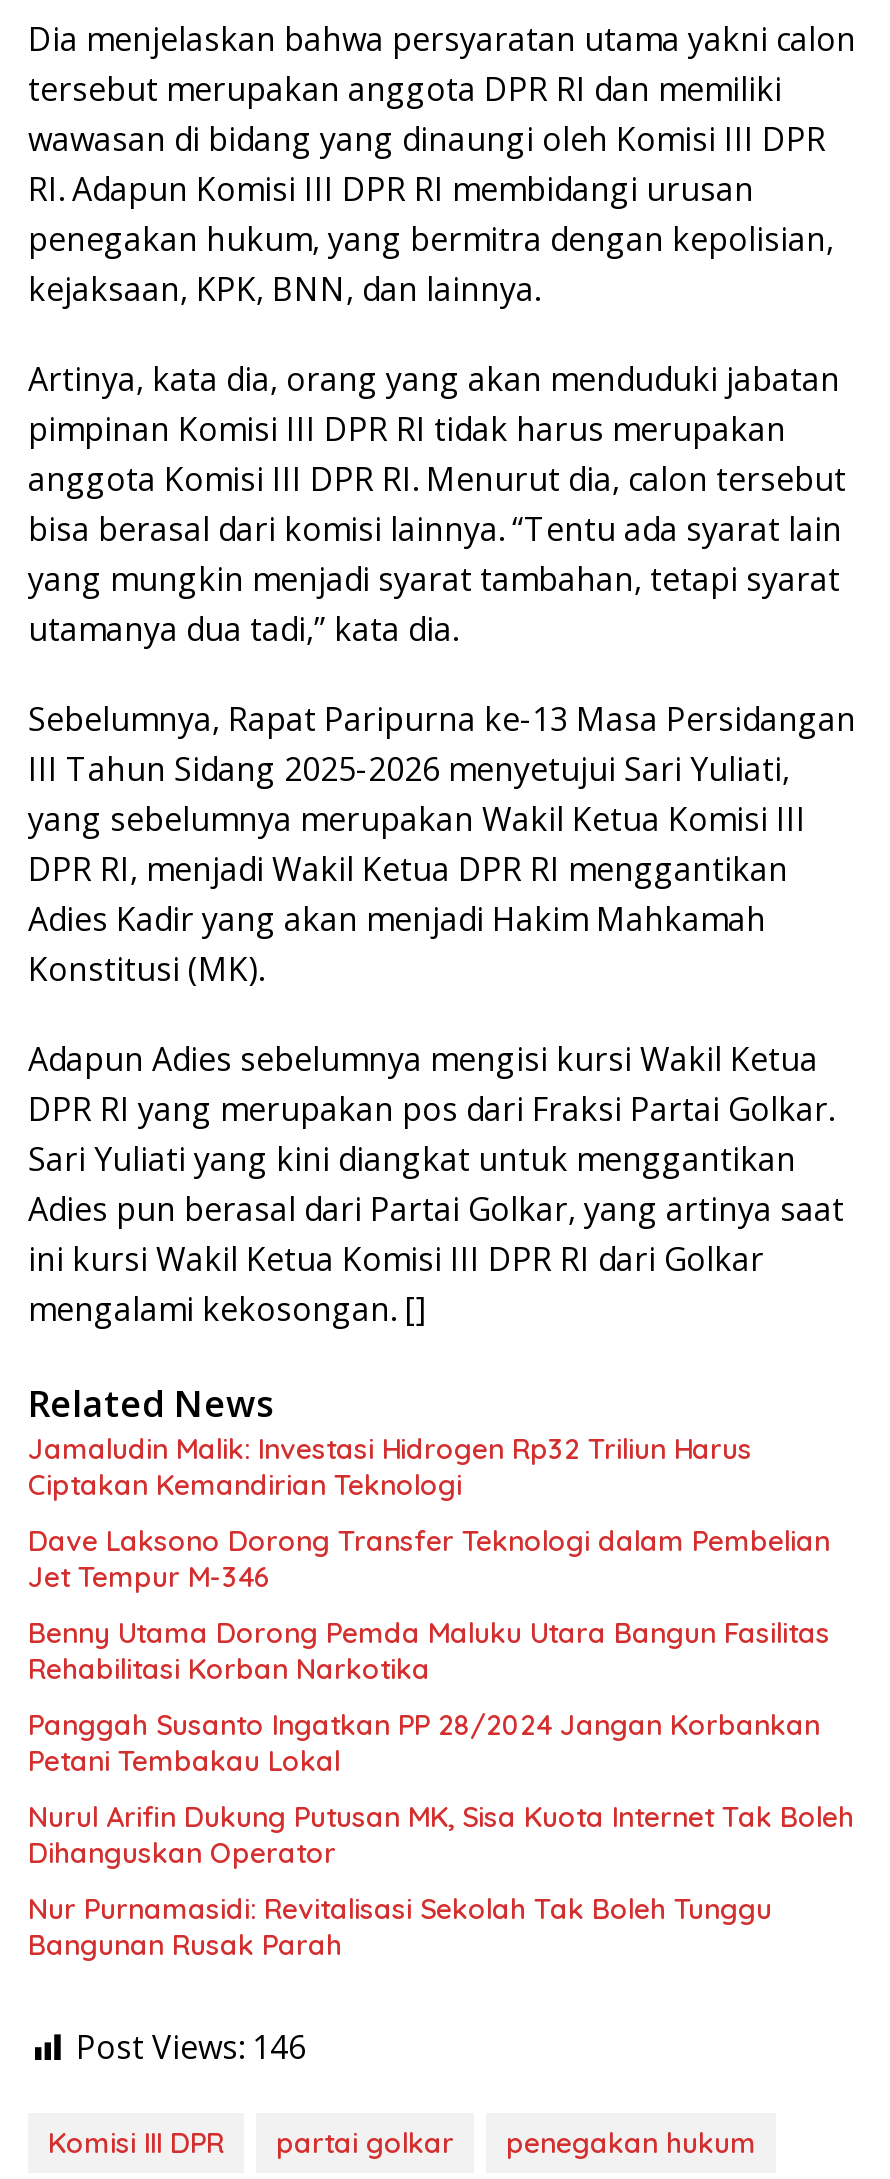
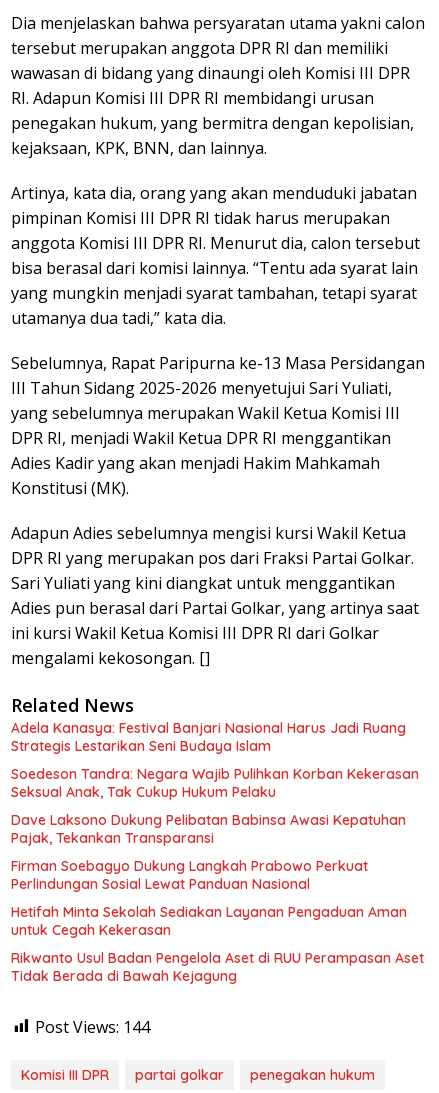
[28,1431,752,1503] Jamaludin Malik: Investasi Hidrogen Rp32 Triliun Harus | Ciptakan Kemandirian Teknologi -> [11,719,406,755] Adela Kanasya: Festival Banjari Nasional Harus Jadi Ruang | Strategis Lestarikan Seni Budaya Islam
[28,1523,830,1595] Dave Laksono Dorong Transfer Teknologi dalam Pembelian | Jet Tempur M-346 -> [11,765,419,801] Soedeson Tandra: Negara Wajib Pulihkan Korban Kekerasan | Seksual Anak, Tak Cukup Hukum Pelaku
[28,1615,830,1687] Benny Utama Dorong Pemda Maluku Utara Bangun Fasilitas | Rehabilitasi Korban Narkotika -> [11,811,406,847] Dave Laksono Dukung Pelibatan Babinsa Awasi Kepatuhan | Pajak, Tekankan Transparansi
[28,1707,820,1779] Panggah Susanto Ingatkan PP 28/2024 Jangan Korbankan | Petani Tembakau Lokal -> [11,857,368,893] Firman Soebagyo Dukung Langkah Prabowo Perkuat | Perlindungan Sosial Lewat Panduan Nasional
[28,1799,854,1871] Nurul Arifin Dukung Putusan MK, Sisa Kuota Internet Tak Boleh | Dihanguskan Operator -> [11,903,407,939] Hetifah Minta Sekolah Sediakan Layanan Pengaduan Aman | untuk Cegah Kekerasan
[28,1891,772,1963] Nur Purnamasidi: Revitalisasi Sekolah Tak Boleh Tunggu | Bangunan Rusak Parah -> [11,949,424,985] Rikwanto Usul Badan Pengelola Aset di RUU Perampasan Aset | Tidak Berada di Bawah Kejagung
[76,2025,306,2069] Post Views: 146 -> [35,1016,150,1038] Post Views: 144

